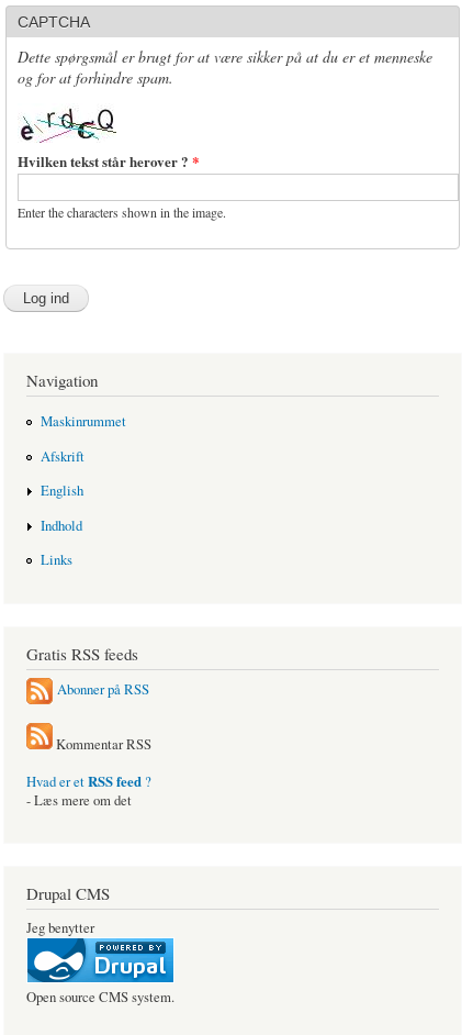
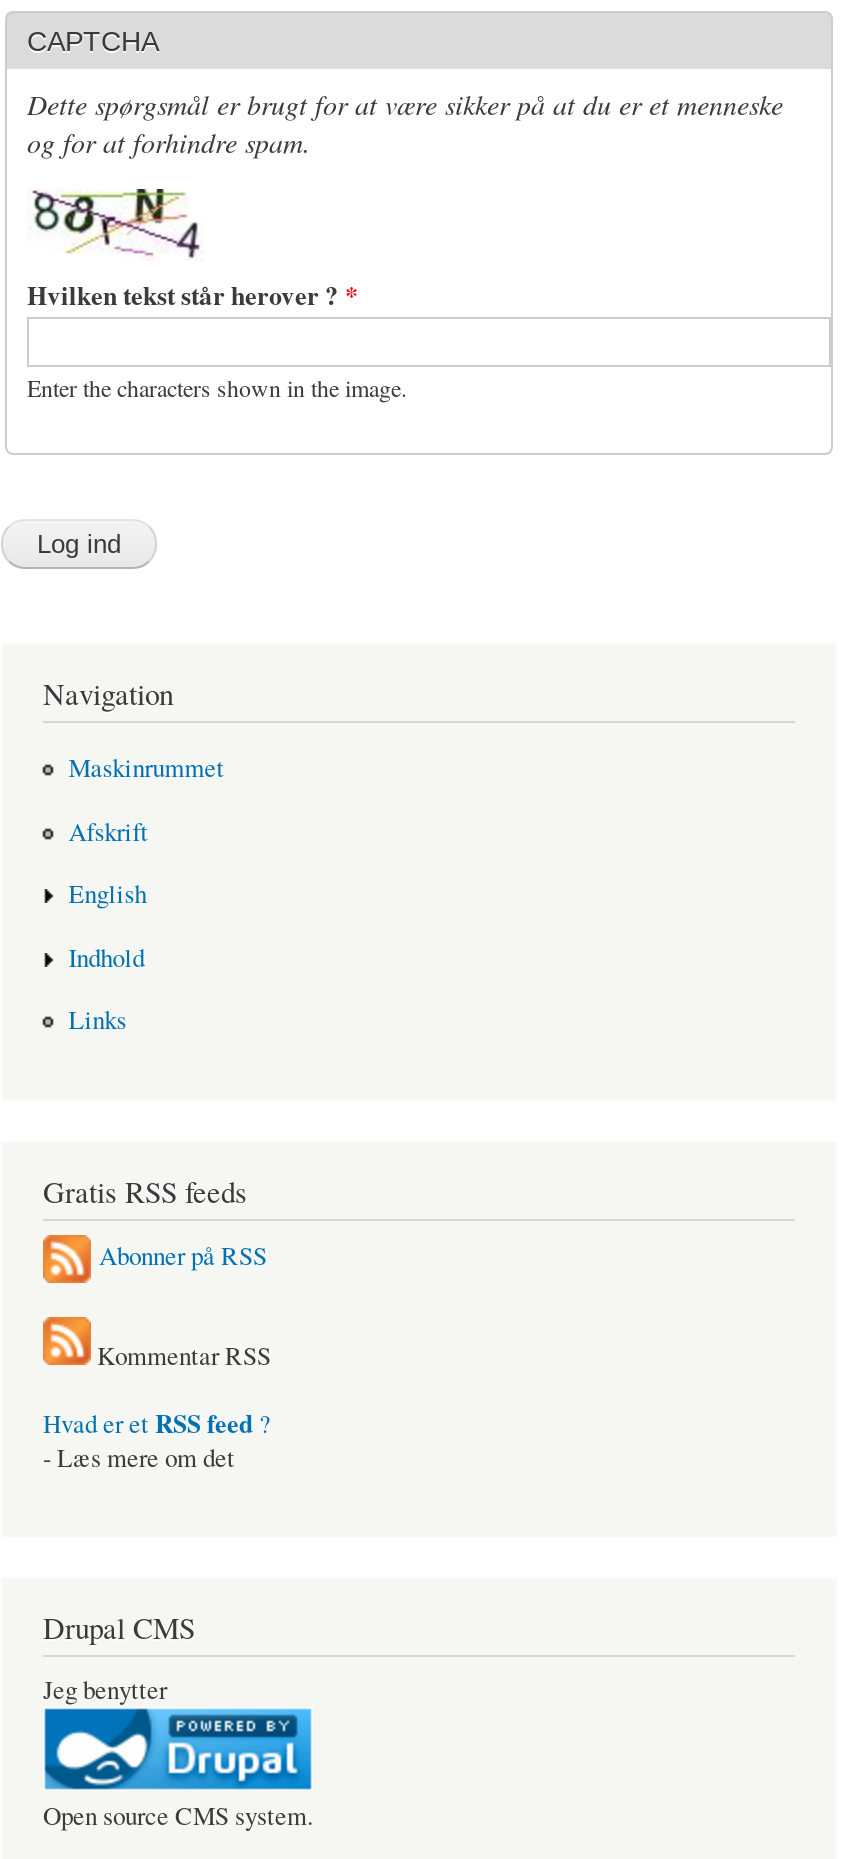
[20,103,117,144] [image] -> [31,187,205,261] [image]

